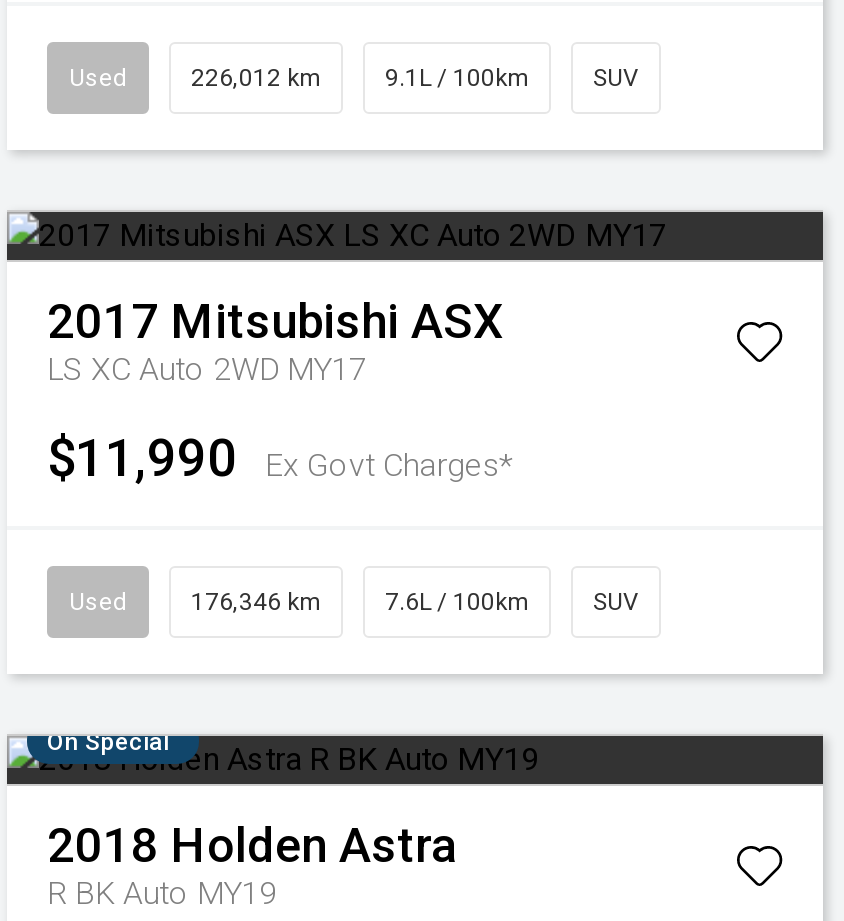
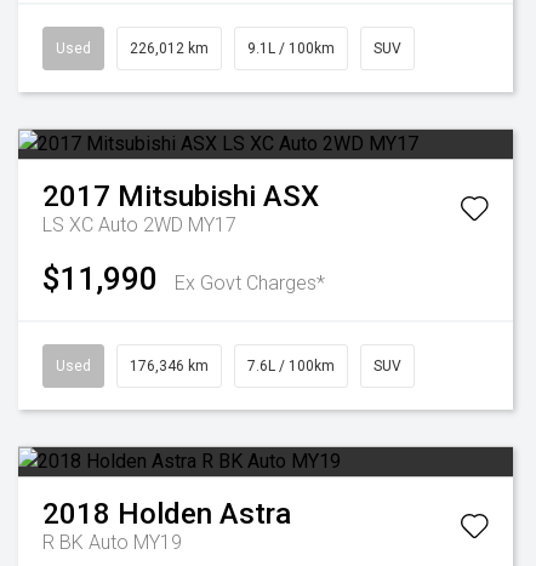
[47,728,169,756] On Special -> none

